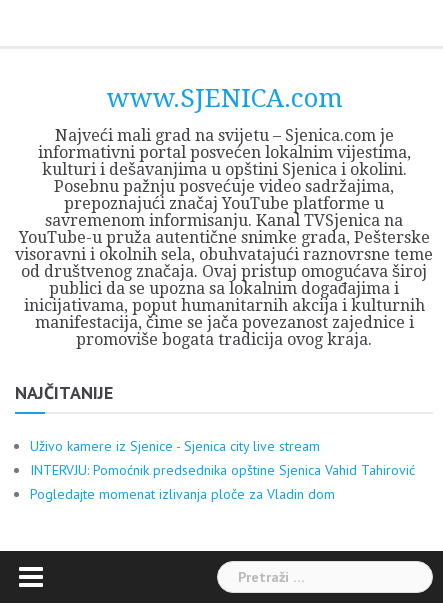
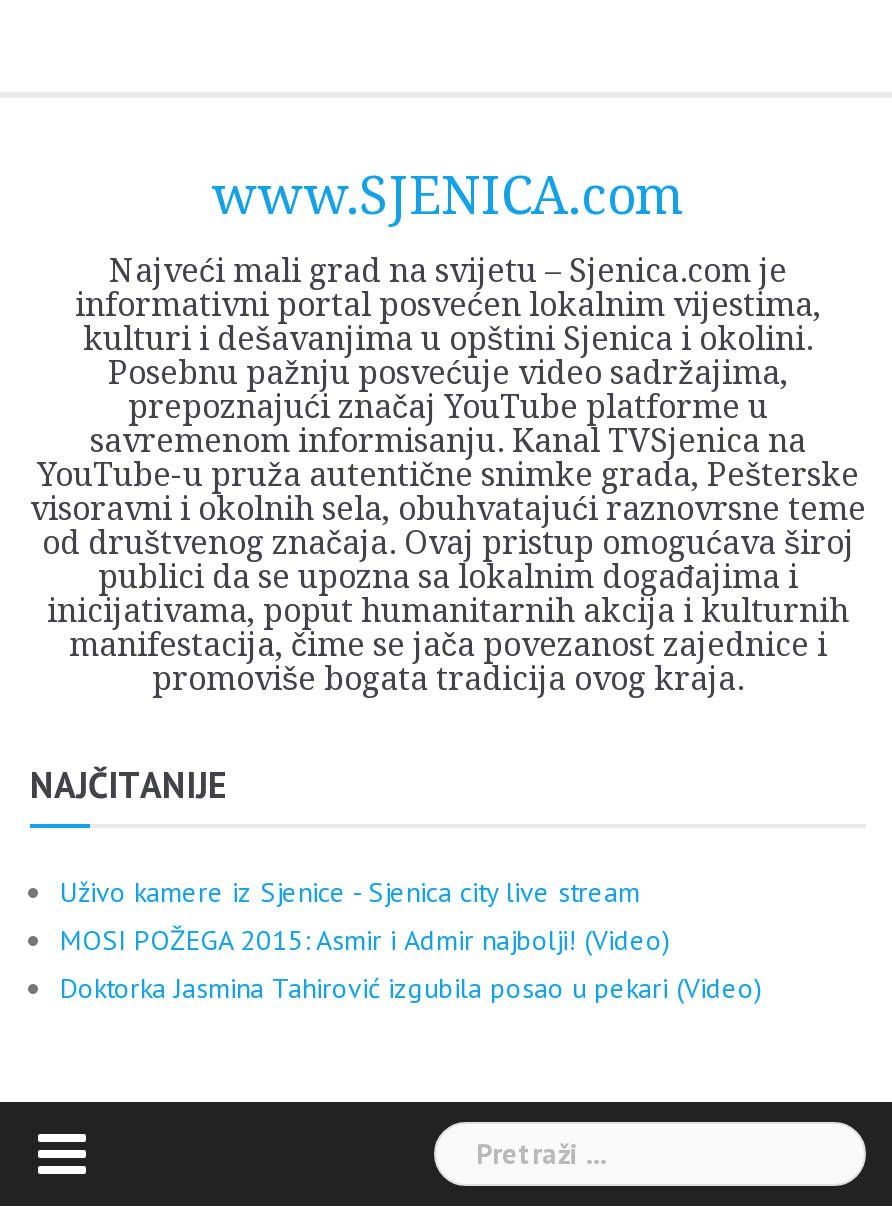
[30,461,415,503] INTERVJU: Pomoćnik predsednika opštine Sjenica Vahid Tahirović | Pogledajte momenat izlivanja ploče za Vladin dom -> [60,922,762,1006] MOSI POŽEGA 2015: Asmir i Admir najbolji! (Video) | Doktorka Jasmina Tahirović izgubila posao u pekari (Video)

